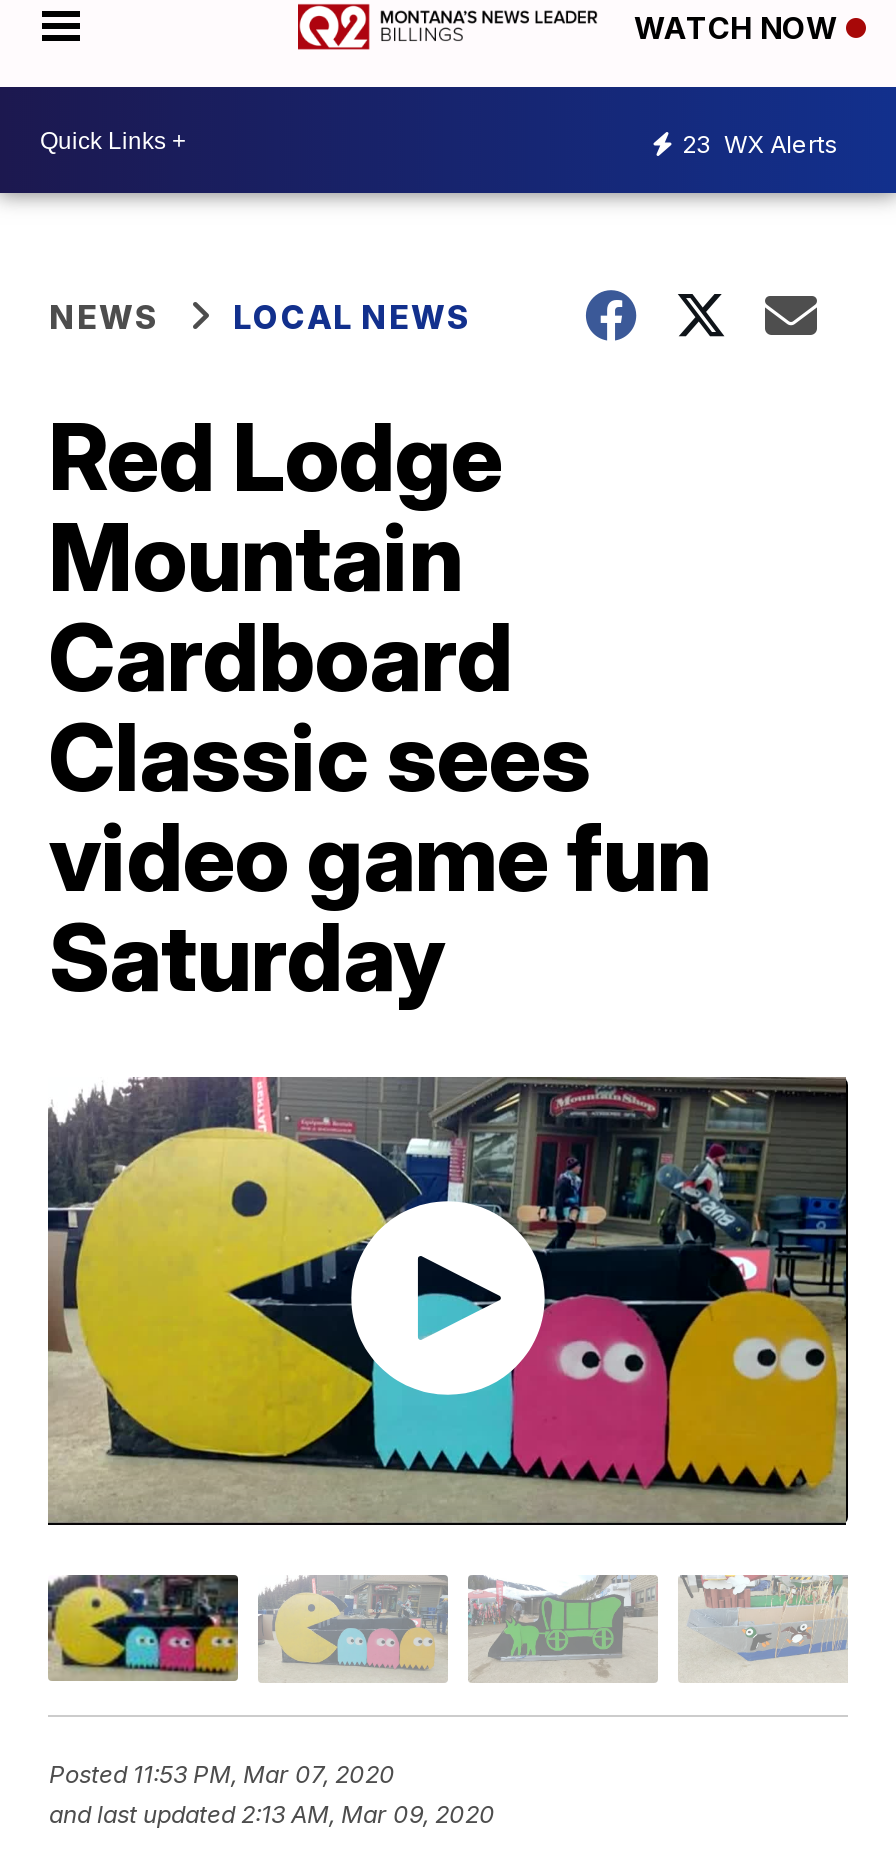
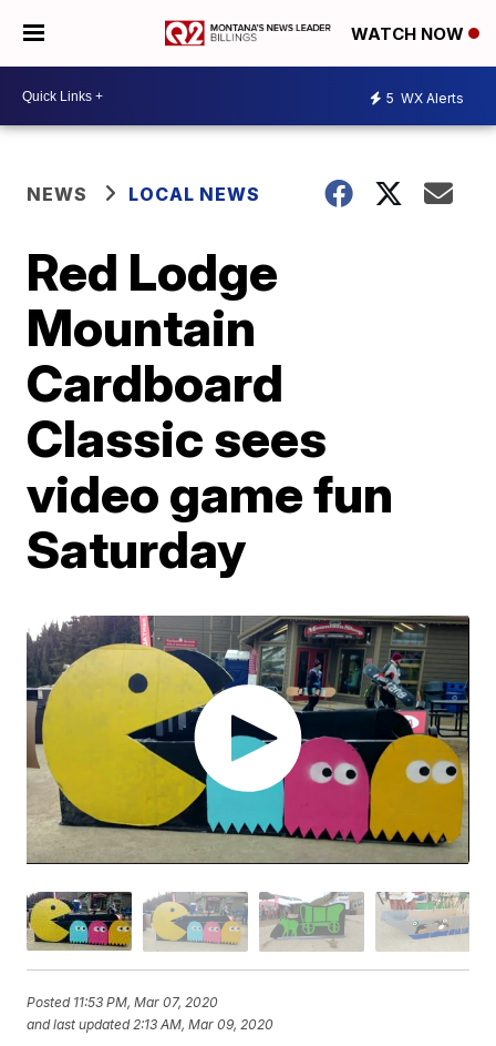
[682,128,838,158] 23 WX Alerts -> [386,89,464,106] 5 WX Alerts

